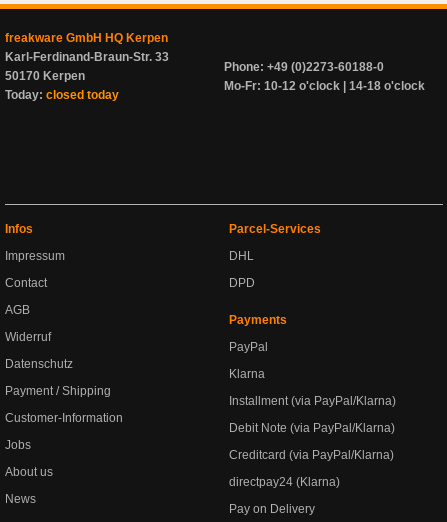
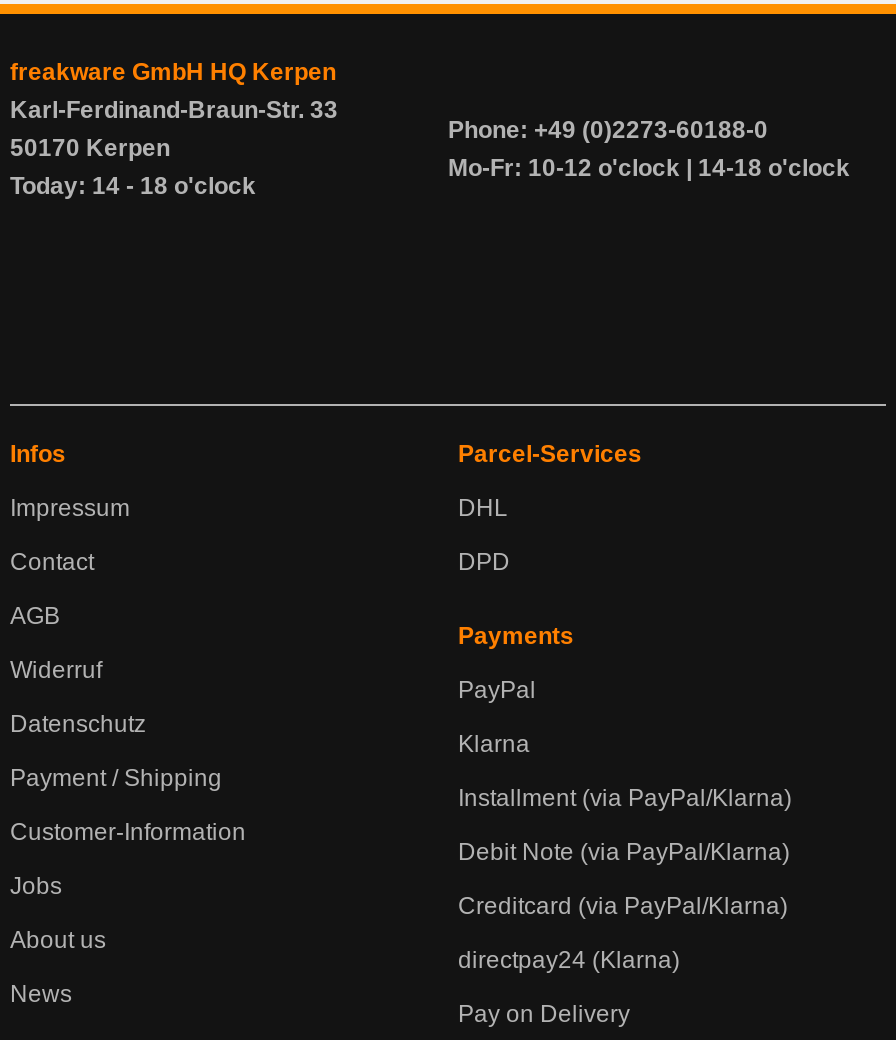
[5,88,119,102] Today: closed today -> [10,172,256,200] Today: 14 - 18 o'clock

